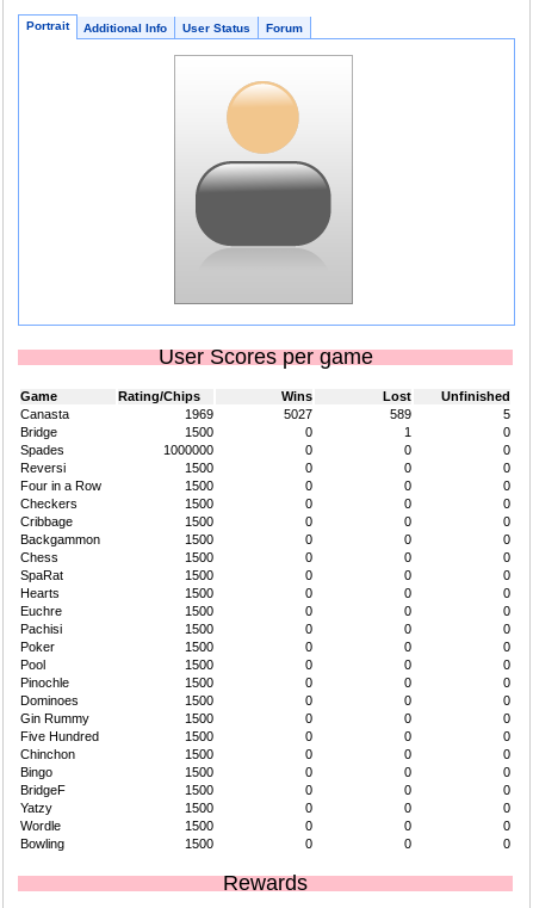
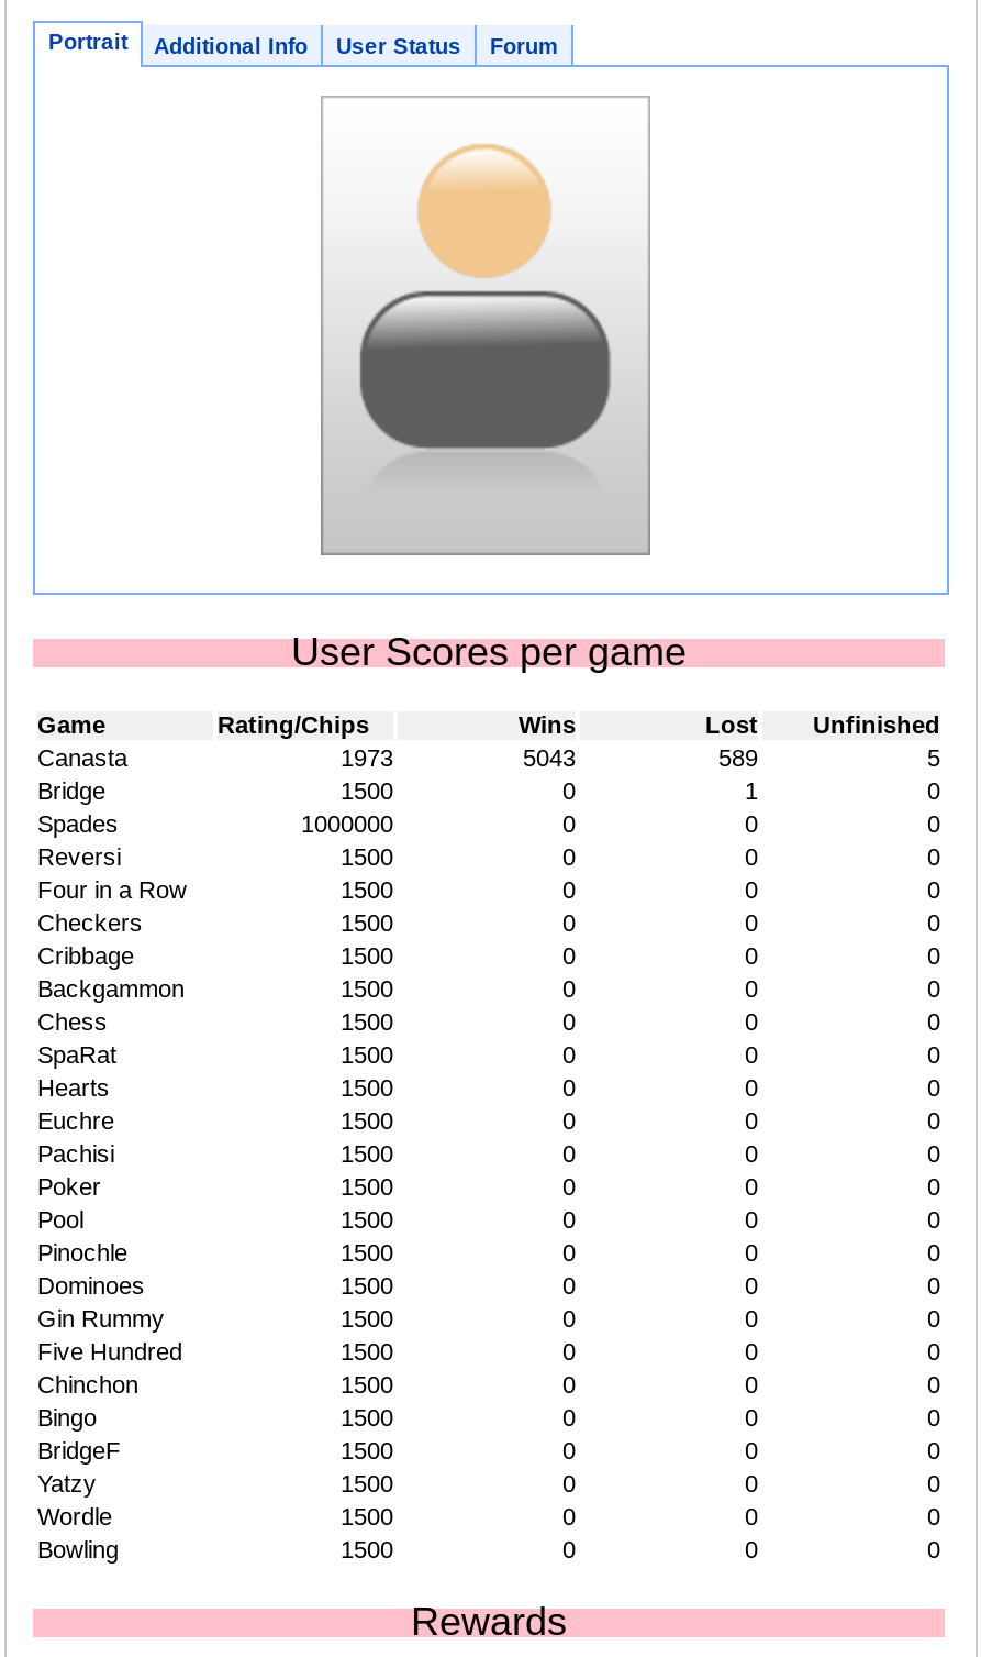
[185,407,213,421] 1969 -> [341,744,393,771] 1973
[284,407,312,421] 5027 -> [523,744,576,771] 5043

